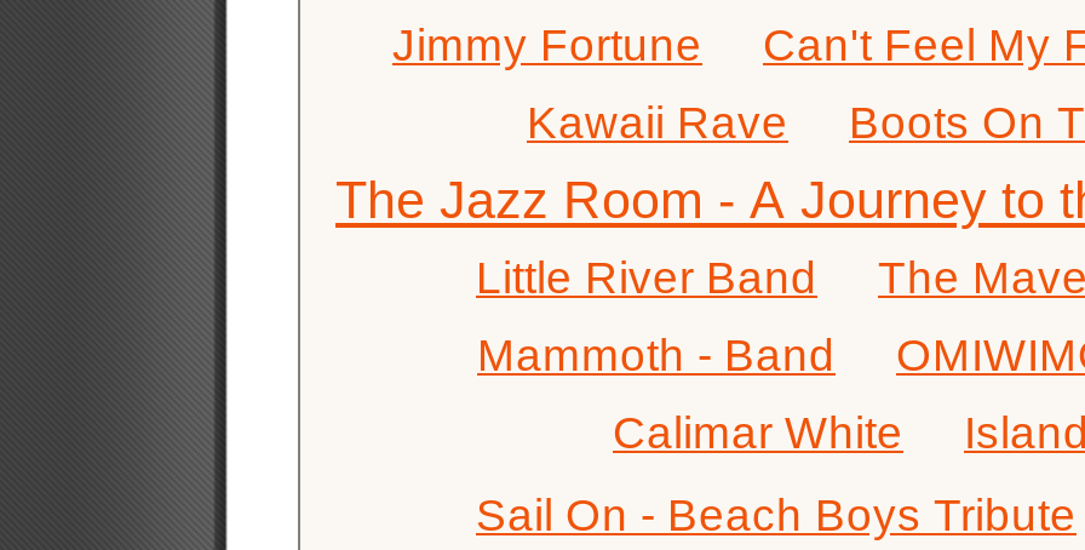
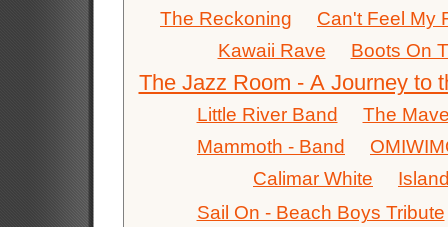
[392,19,702,70] Jimmy Fortune -> [160,8,292,29] The Reckoning

